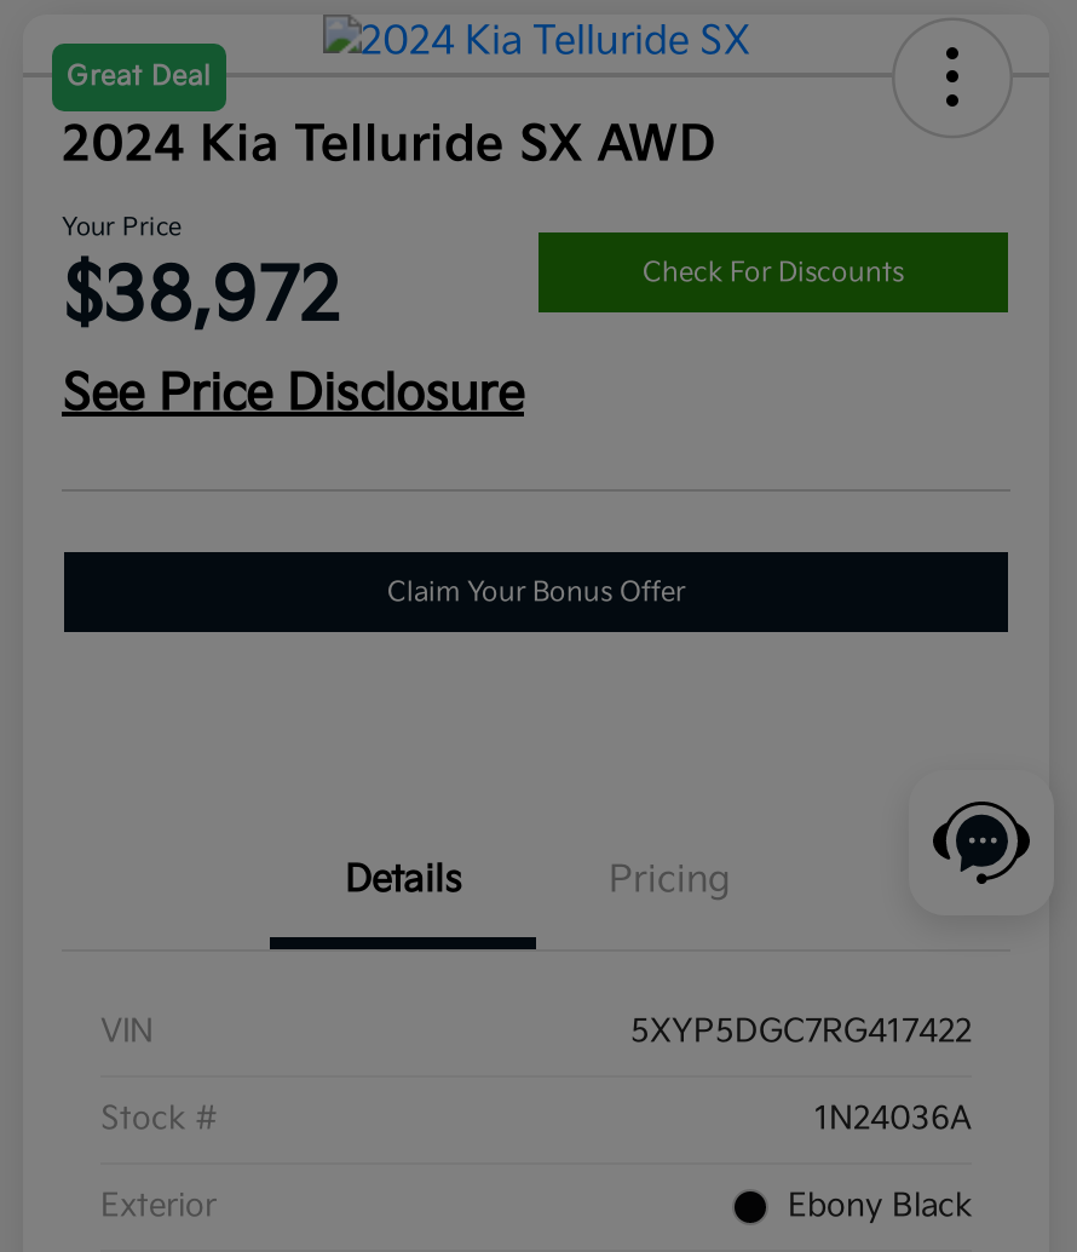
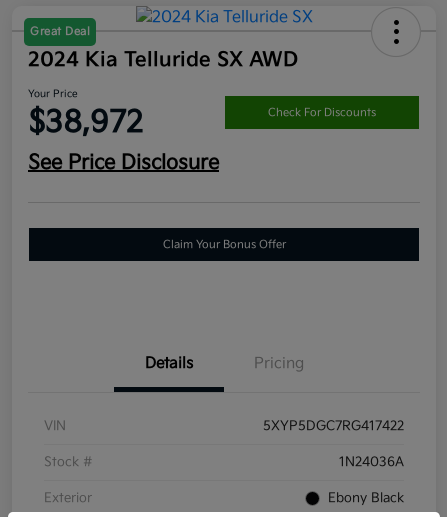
[931,799,1032,886] [image] -> none

